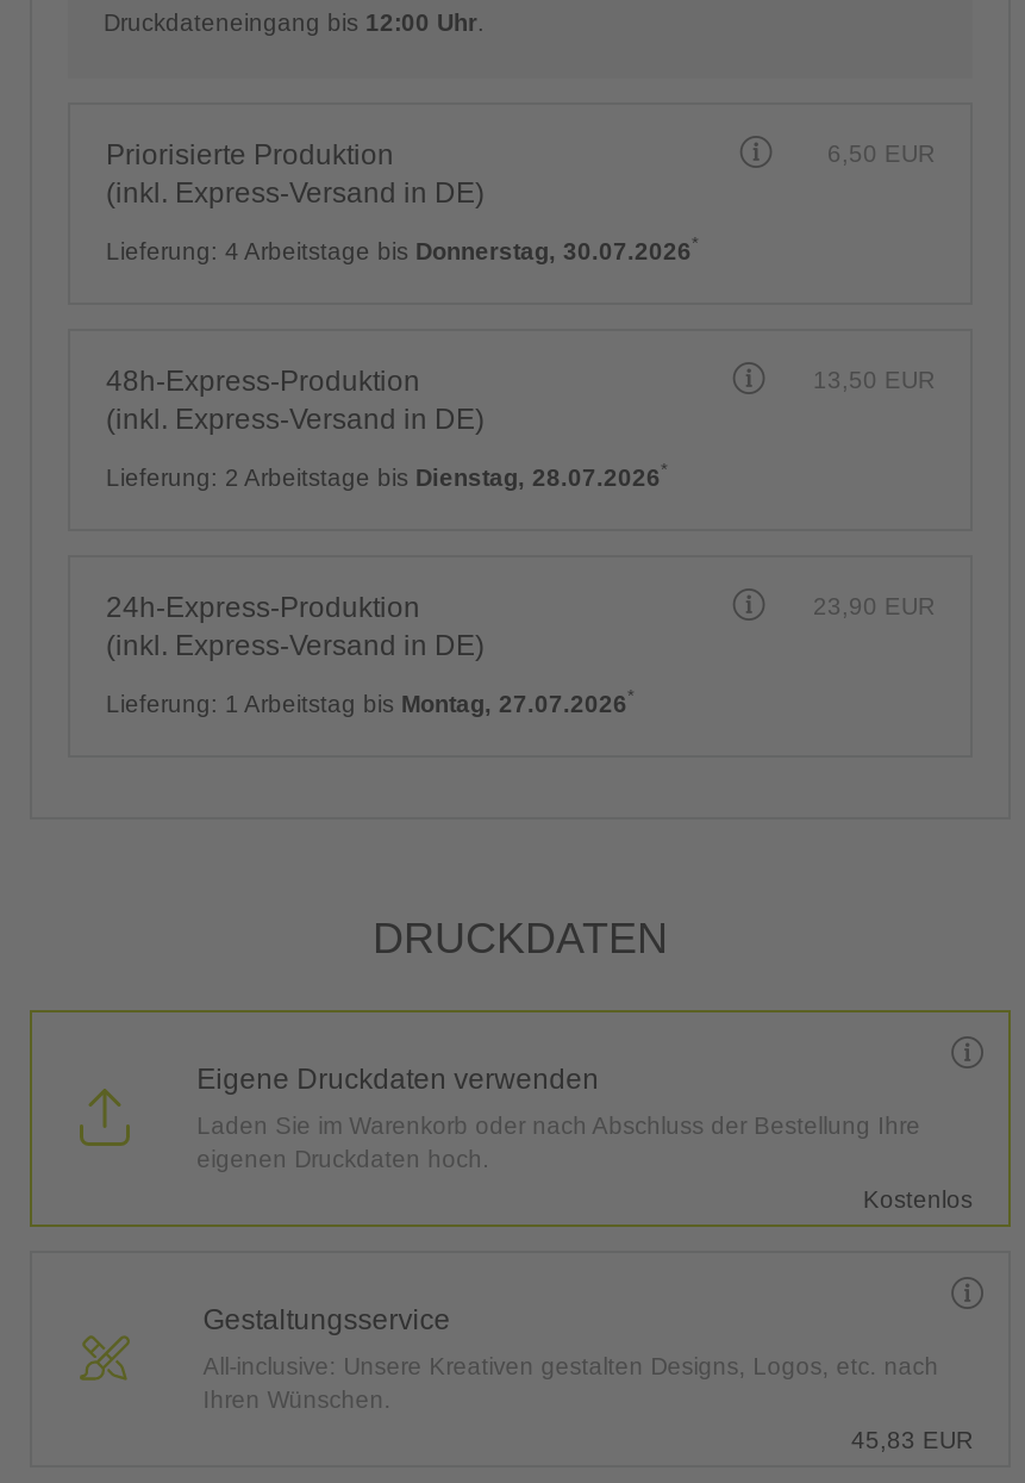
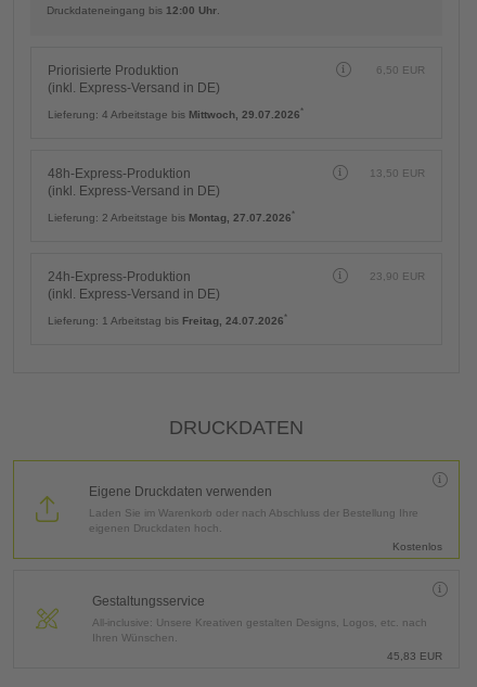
[106,233,699,264] Lieferung: 4 Arbeitstage bis Donnerstag, 30.07.2026* -> [48,106,304,120] Lieferung: 4 Arbeitstage bis Mittwoch, 29.07.2026*
[106,460,668,490] Lieferung: 2 Arbeitstage bis Dienstag, 28.07.2026* -> [48,209,295,223] Lieferung: 2 Arbeitstage bis Montag, 27.07.2026*
[106,686,635,717] Lieferung: 1 Arbeitstag bis Montag, 27.07.2026* -> [48,313,287,326] Lieferung: 1 Arbeitstag bis Freitag, 24.07.2026*

